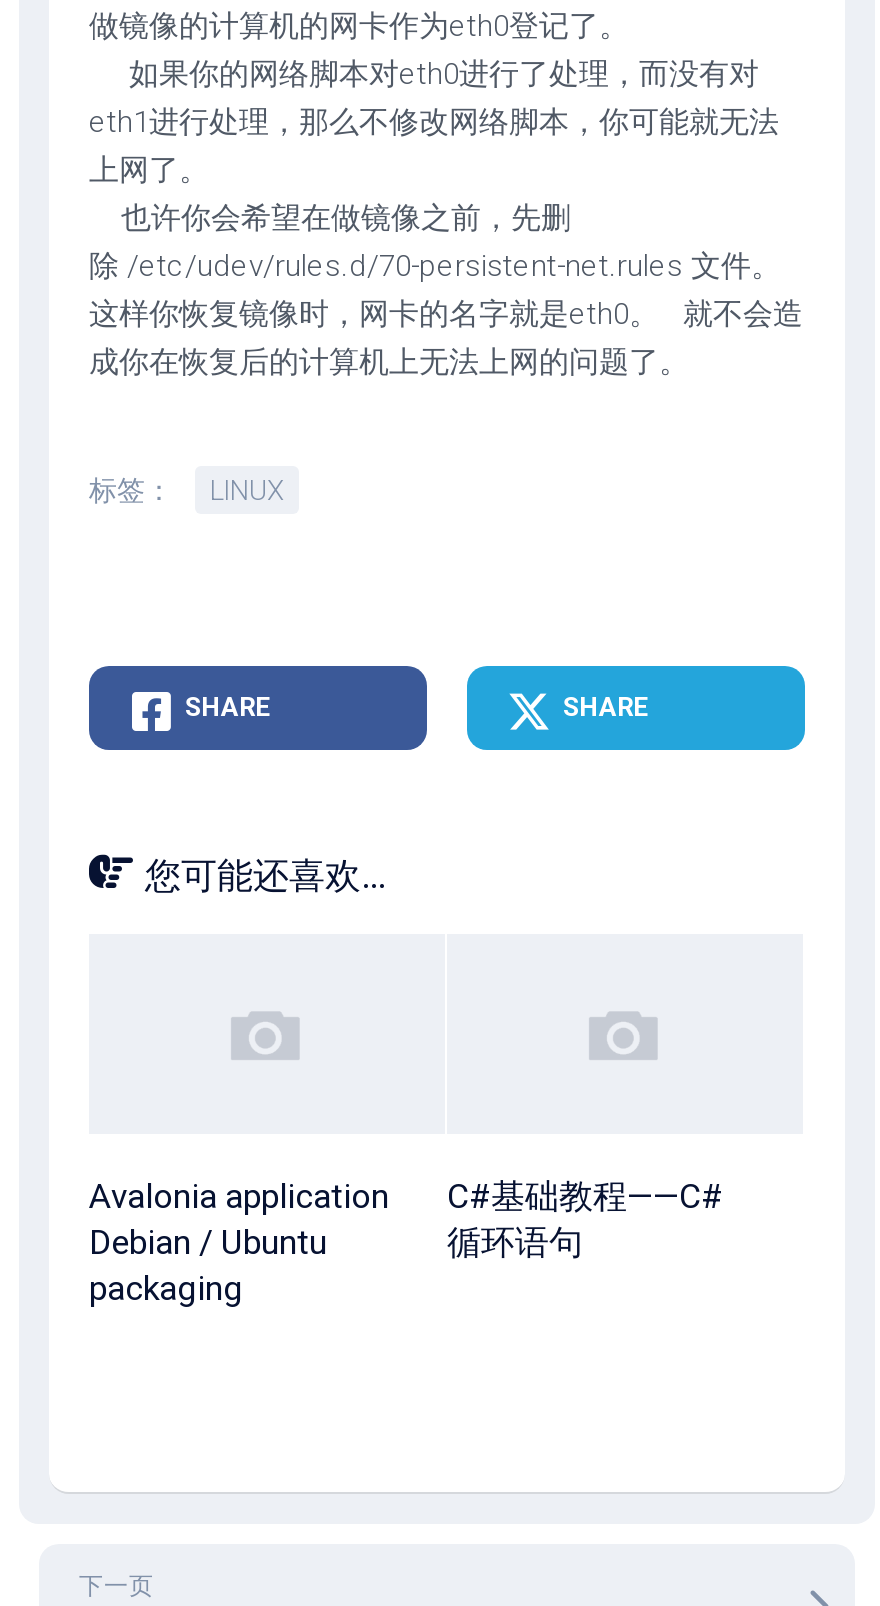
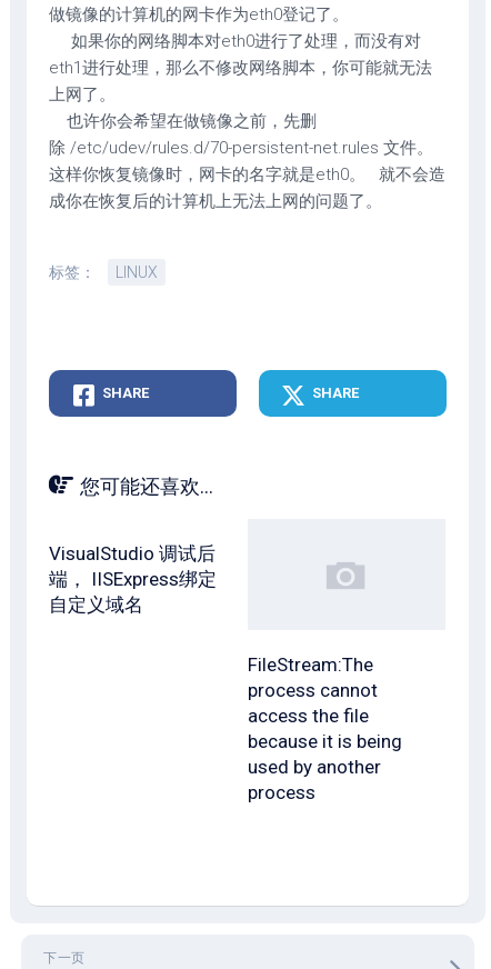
[89,1177,389,1309] Avalonia application | Debian / Ubuntu | packaging -> [49,542,217,616] VisualStudio 调试后 | 端， IISExpress绑定 | 自定义域名
[447,1177,723,1263] C#基础教程——C# | 循环语句 -> [248,654,402,804] FileStream:The | process cannot | access the file | because it is being | used by another | process

